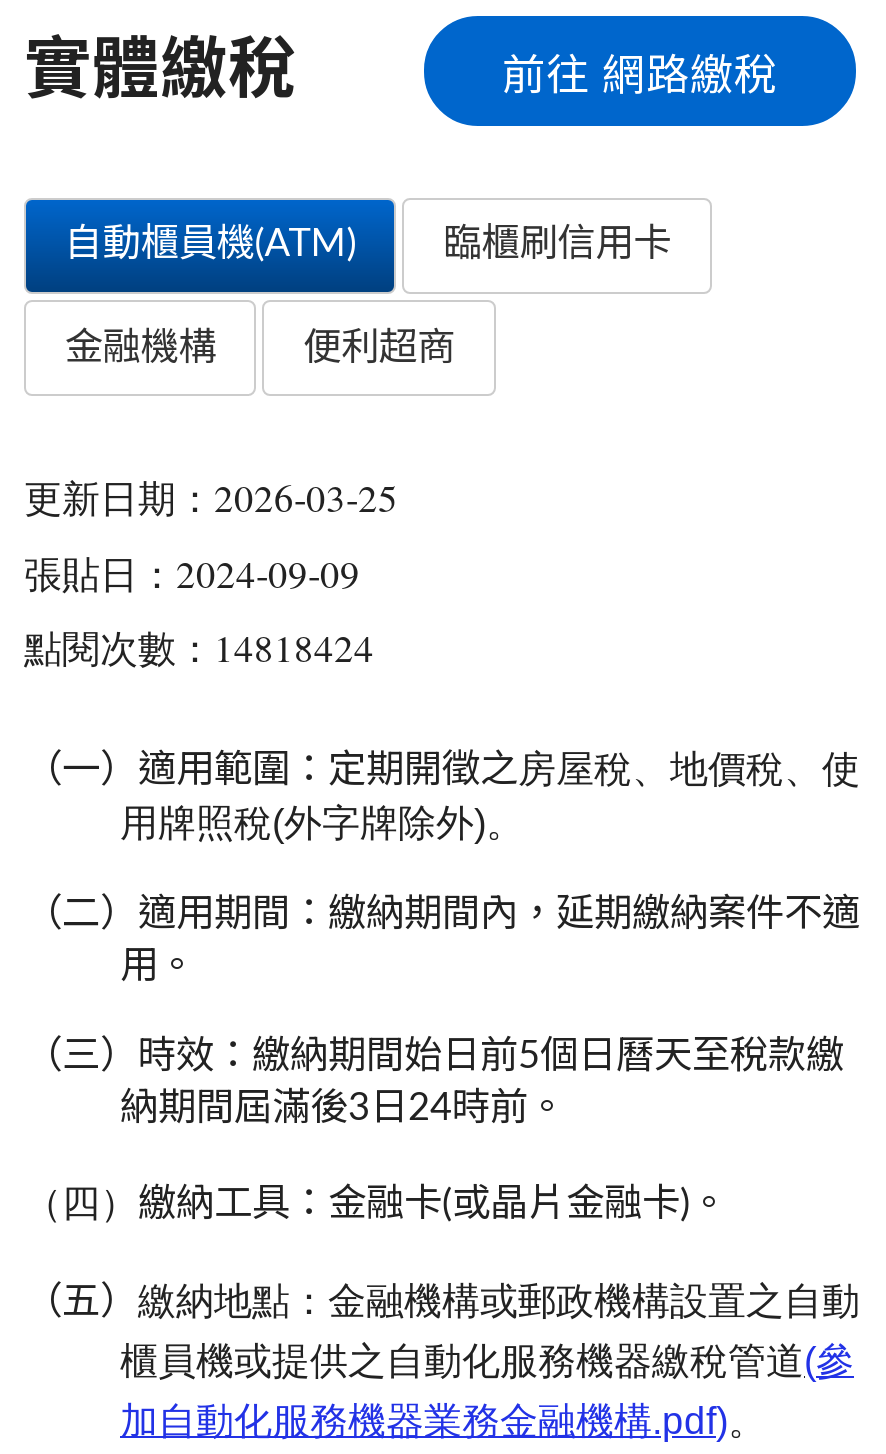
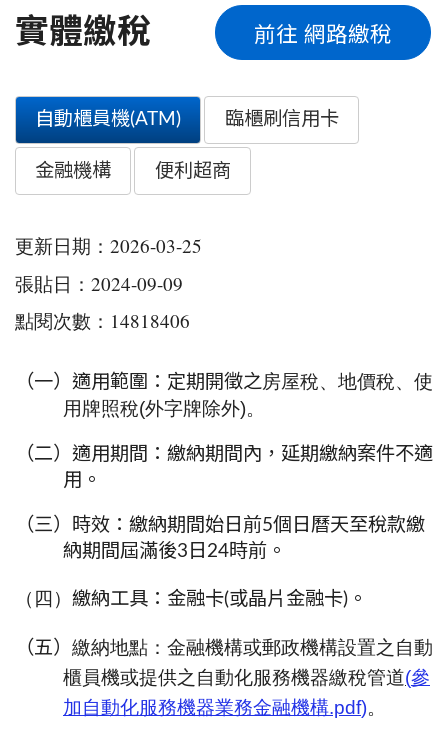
[24,622,374,672] 點閱次數：14818424 -> [15,308,190,333] 點閱次數：14818406

